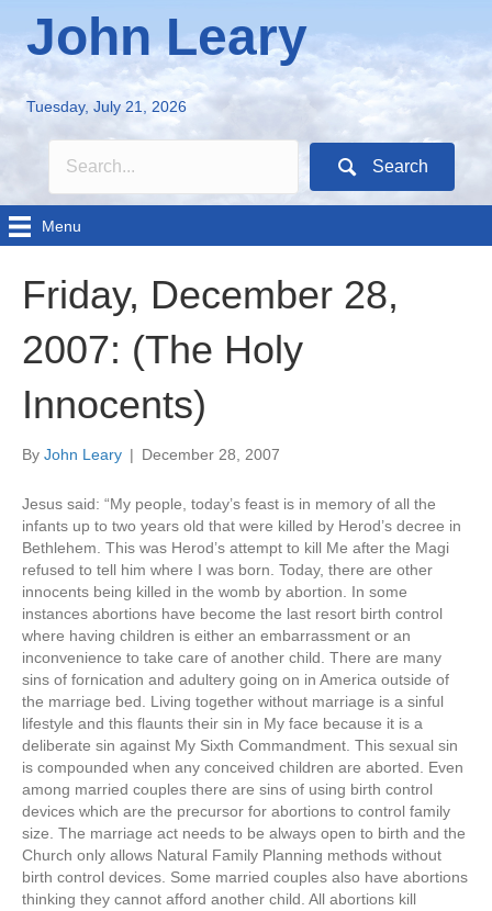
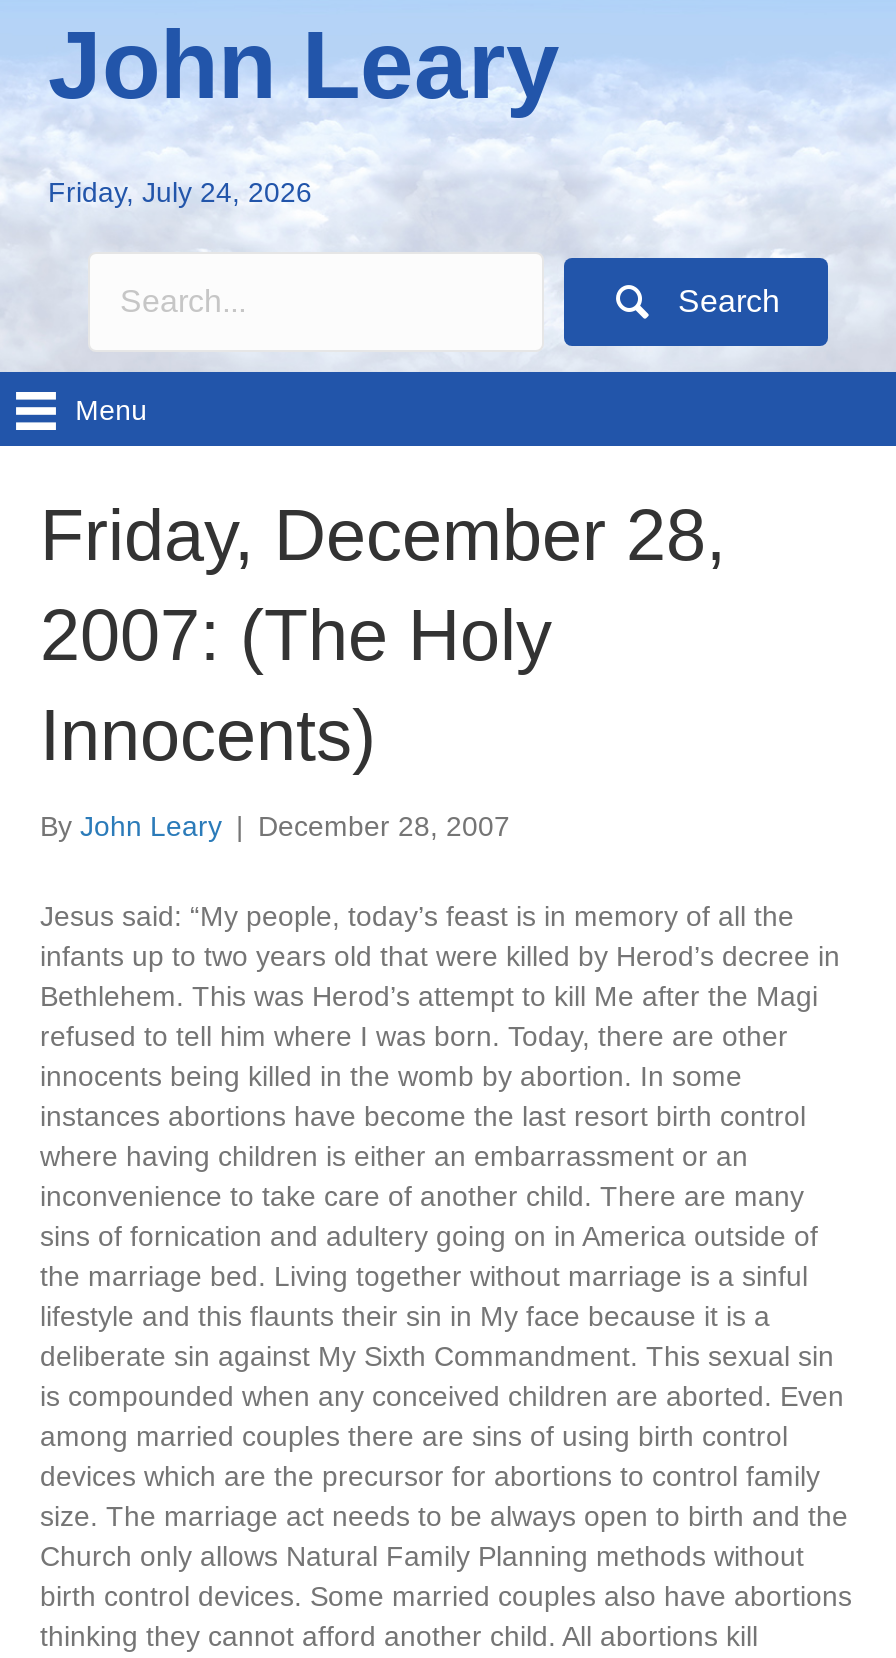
[26,98,187,115] Tuesday, July 21, 2026 -> [48,176,312,208] Friday, July 24, 2026

